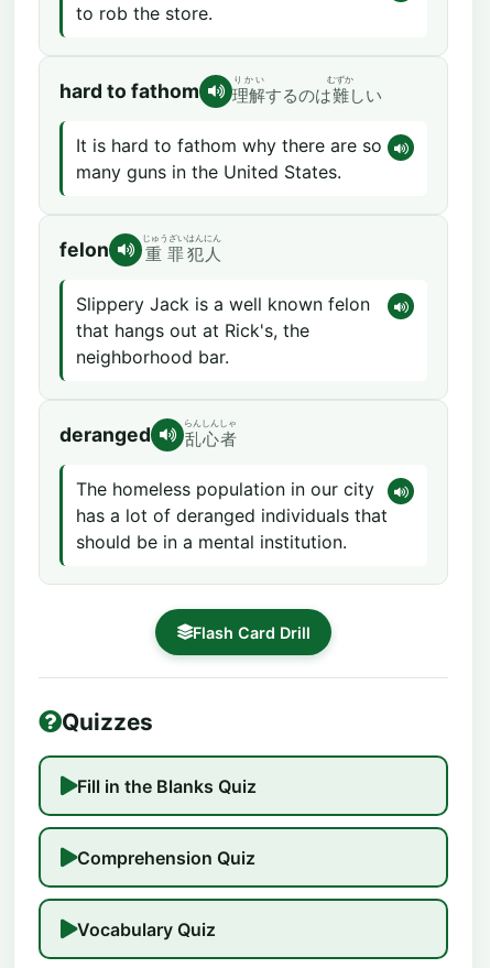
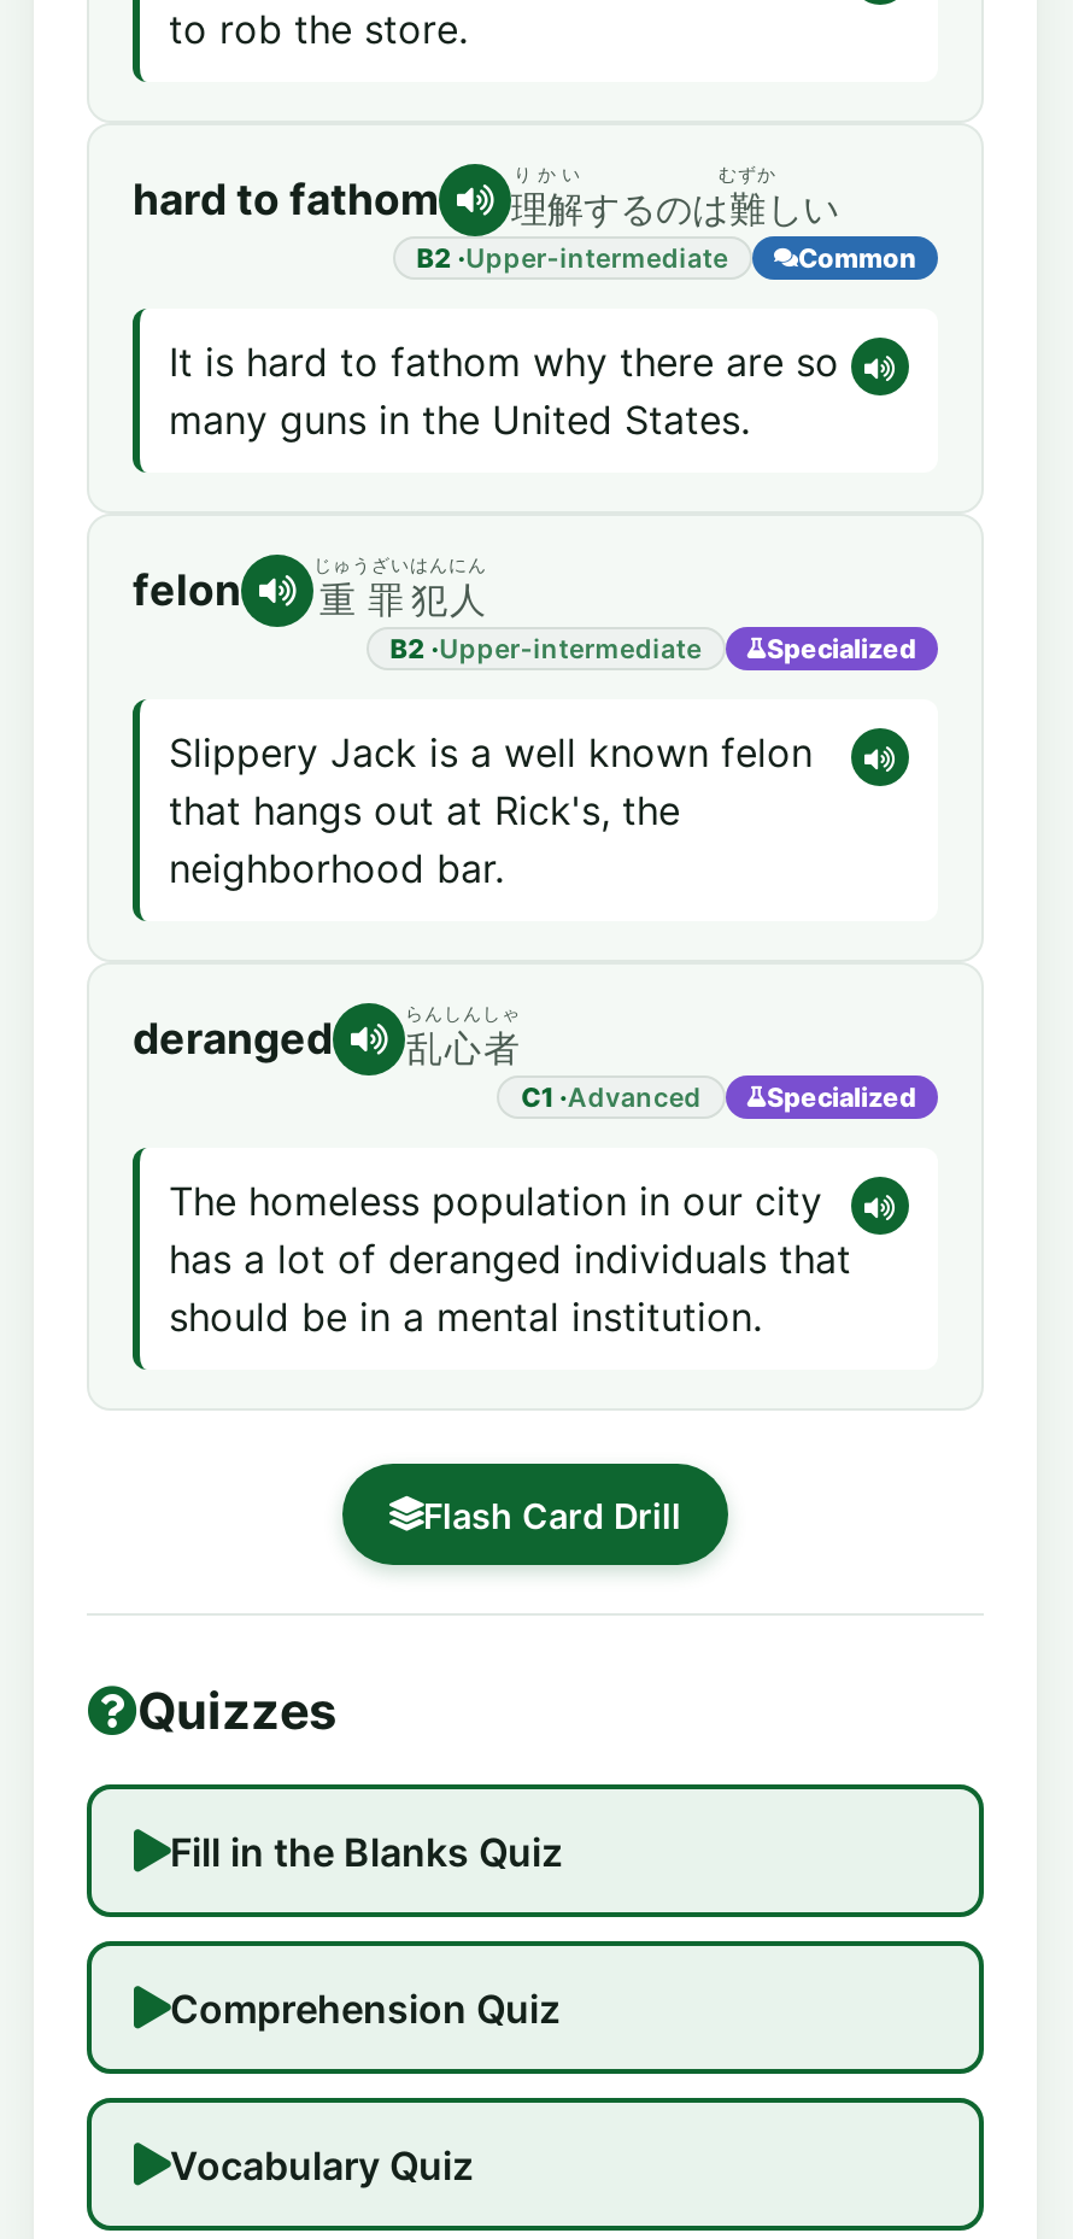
none -> [417,242,916,275] B2 · Upper-intermediate | Common
none -> [390,632,916,666] B2 · Upper-intermediate | Specialized
none -> [521,1081,916,1115] C1 · Advanced | Specialized

